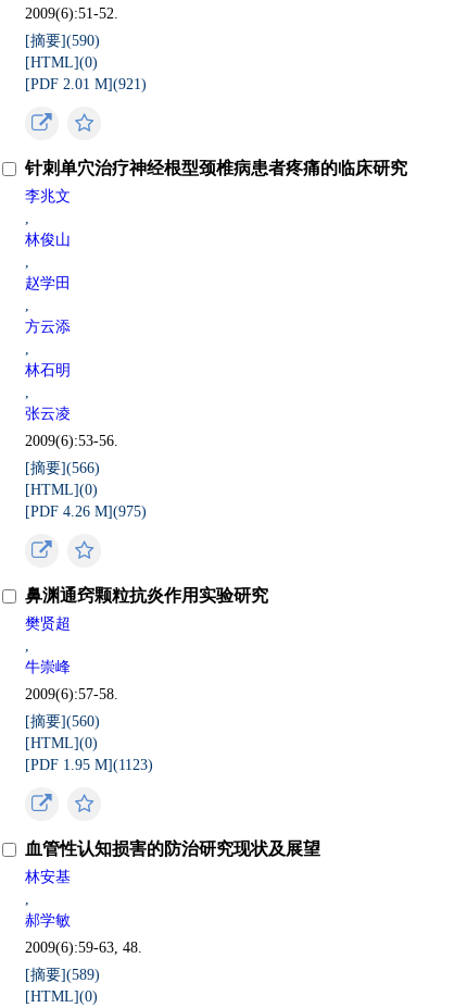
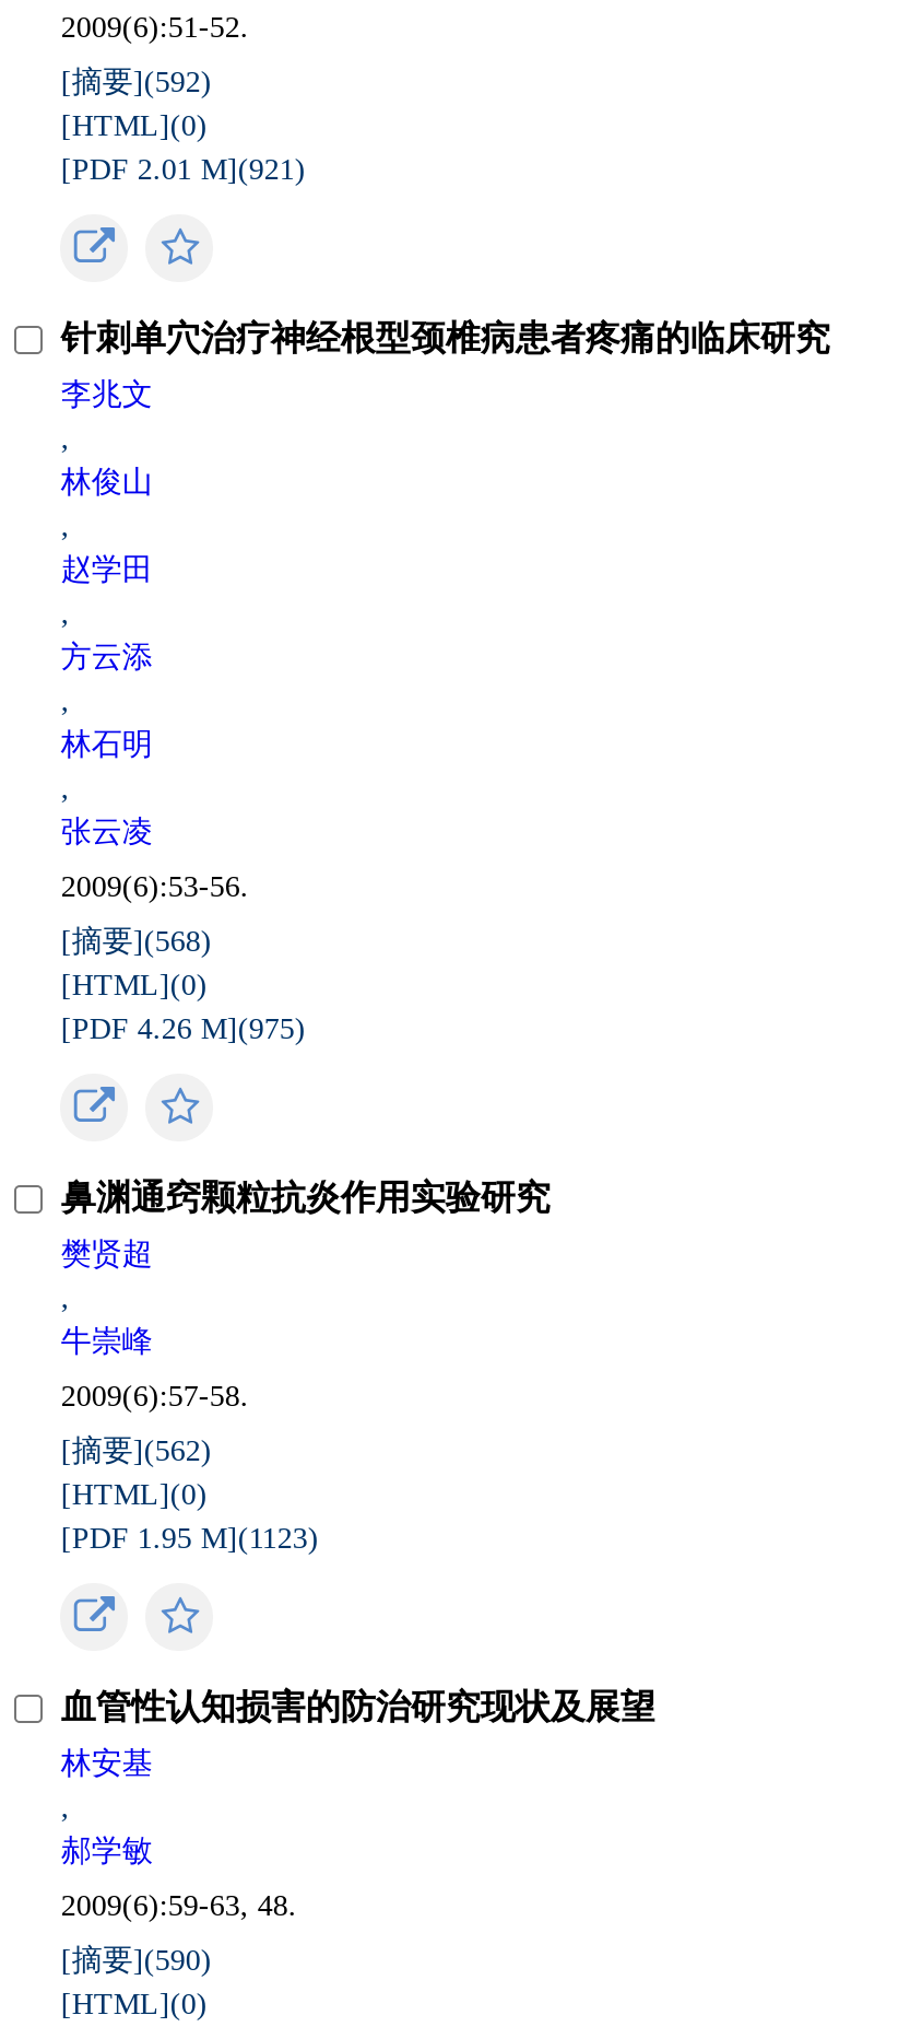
[25,33,100,49] [摘要](590) -> [61,66,212,98] [摘要](592)
[25,460,100,476] [摘要](566) -> [61,925,212,958] [摘要](568)
[25,713,100,730] [摘要](560) -> [61,1434,212,1467] [摘要](562)
[25,967,100,983] [摘要](589) -> [61,1944,212,1977] [摘要](590)

